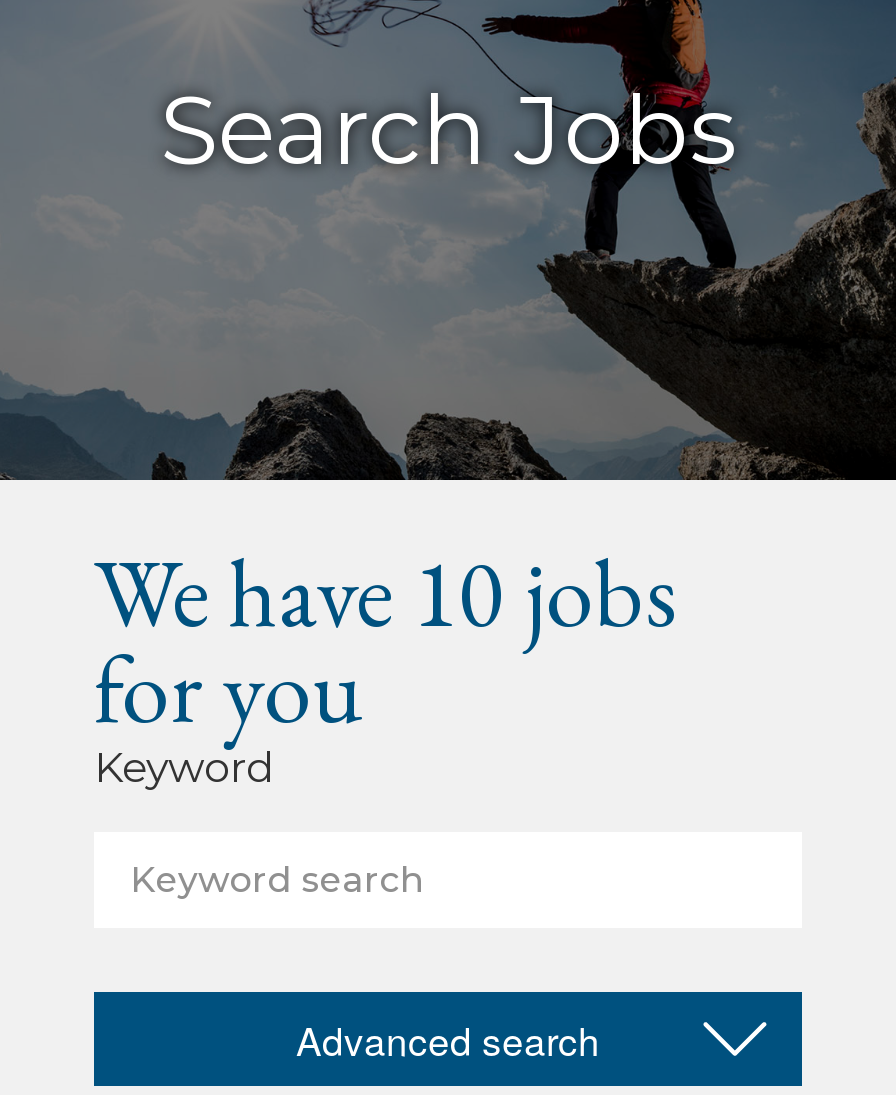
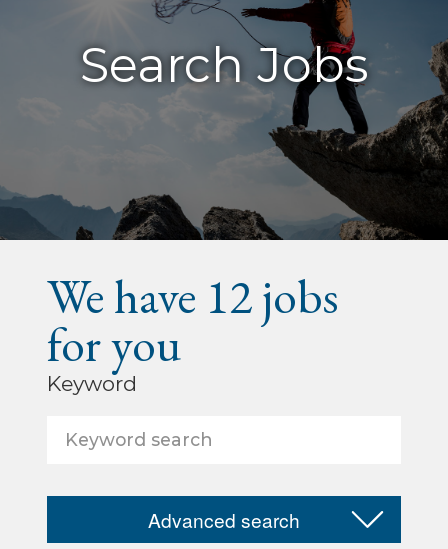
[94,530,678,654] We have 10 jobs -> [47,265,339,327] We have 12 jobs

